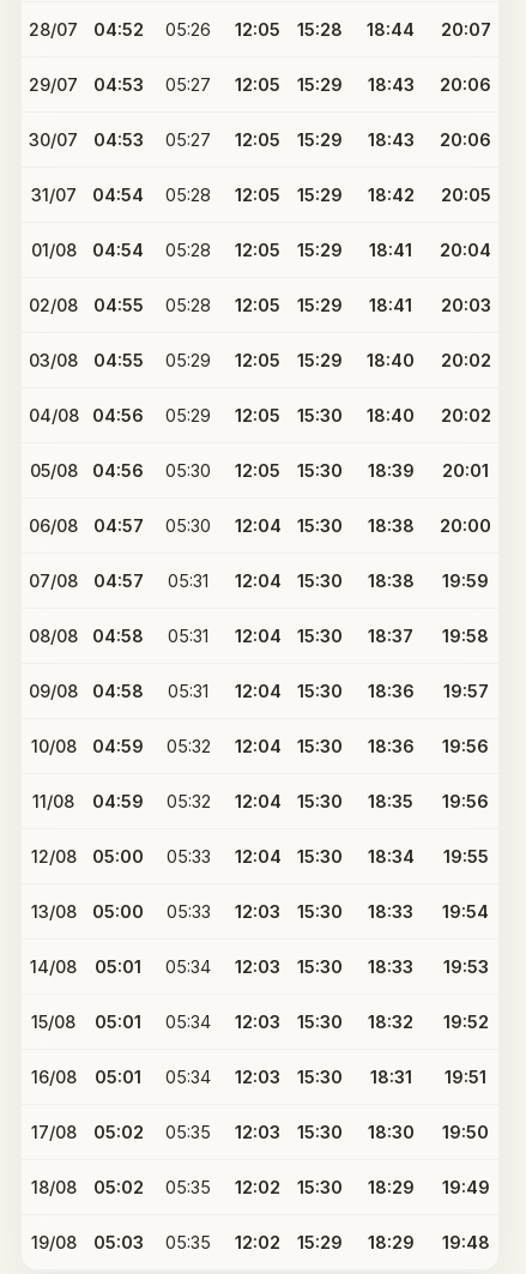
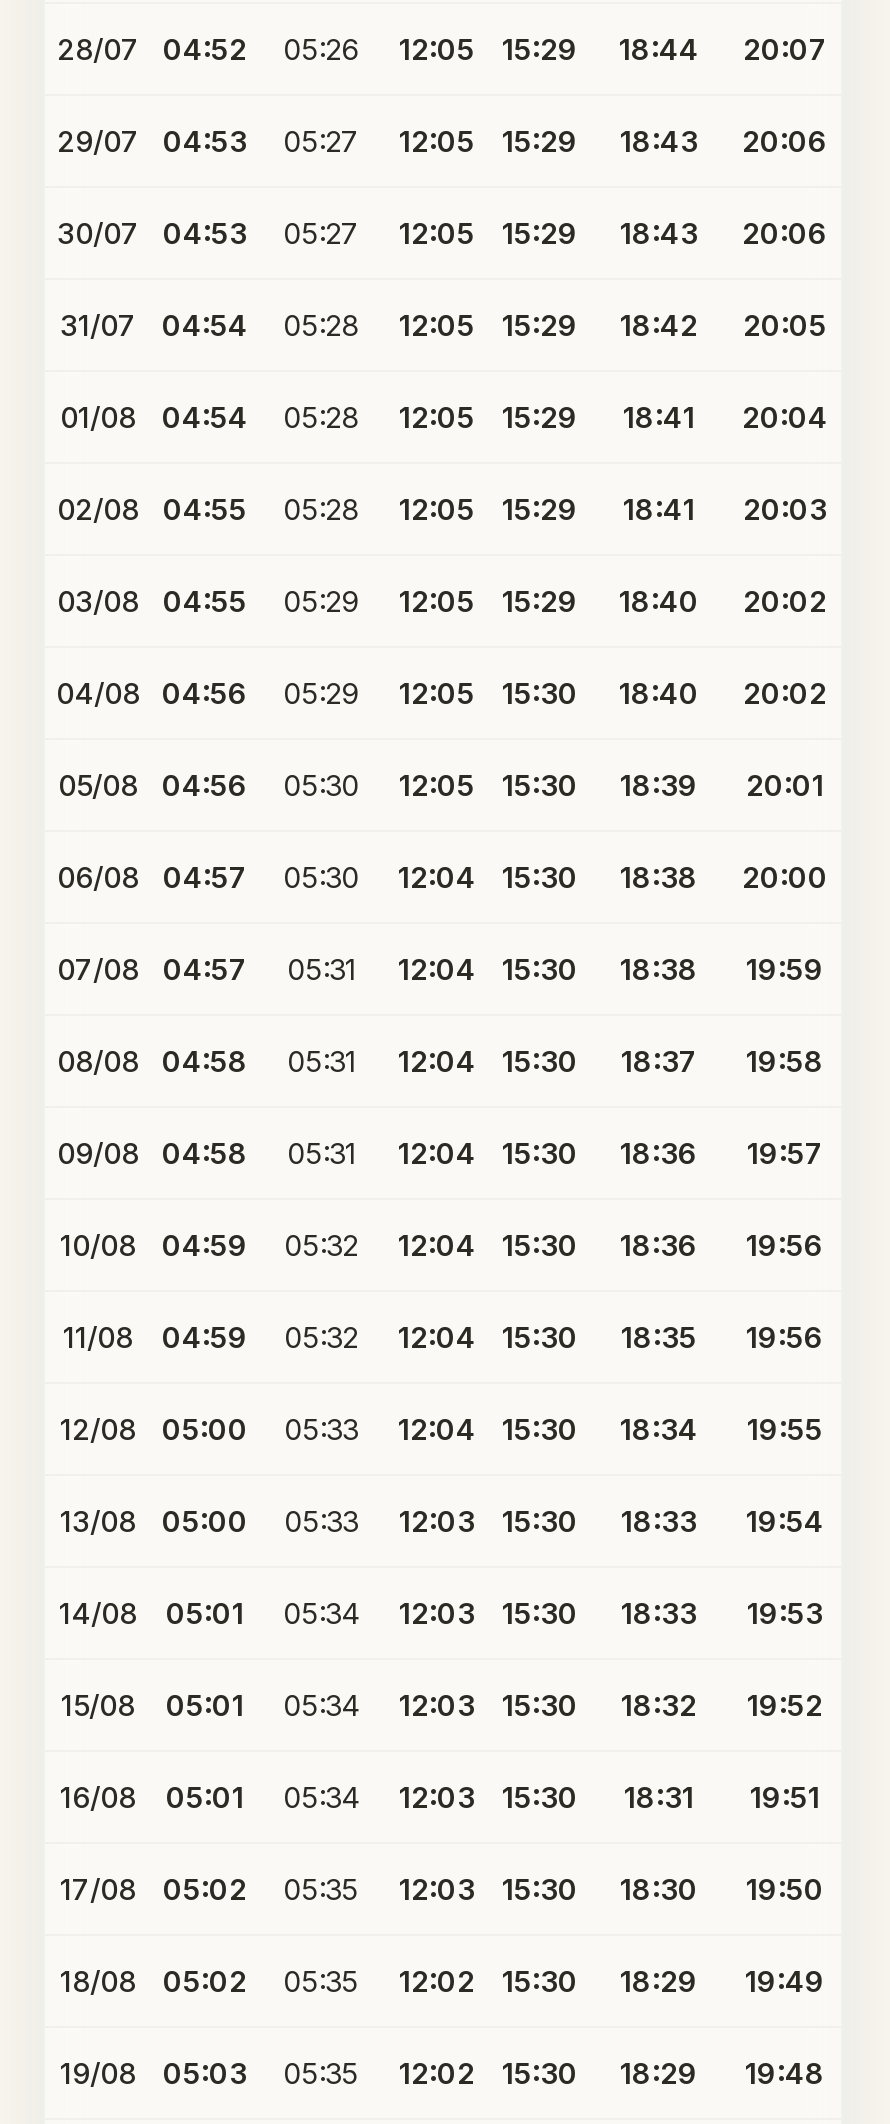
[29,19,491,40] 28/07 04:52 05:26 12:05 15:28 18:44 20:07 -> [57,32,827,66] 28/07 04:52 05:26 12:05 15:29 18:44 20:07
[31,1232,489,1252] 19/08 05:03 05:35 12:02 15:29 18:29 19:48 -> [60,2056,825,2090] 19/08 05:03 05:35 12:02 15:30 18:29 19:48

